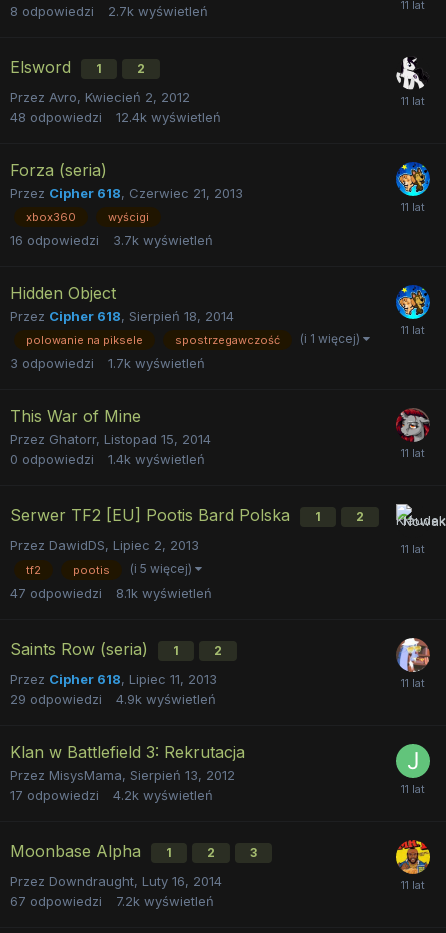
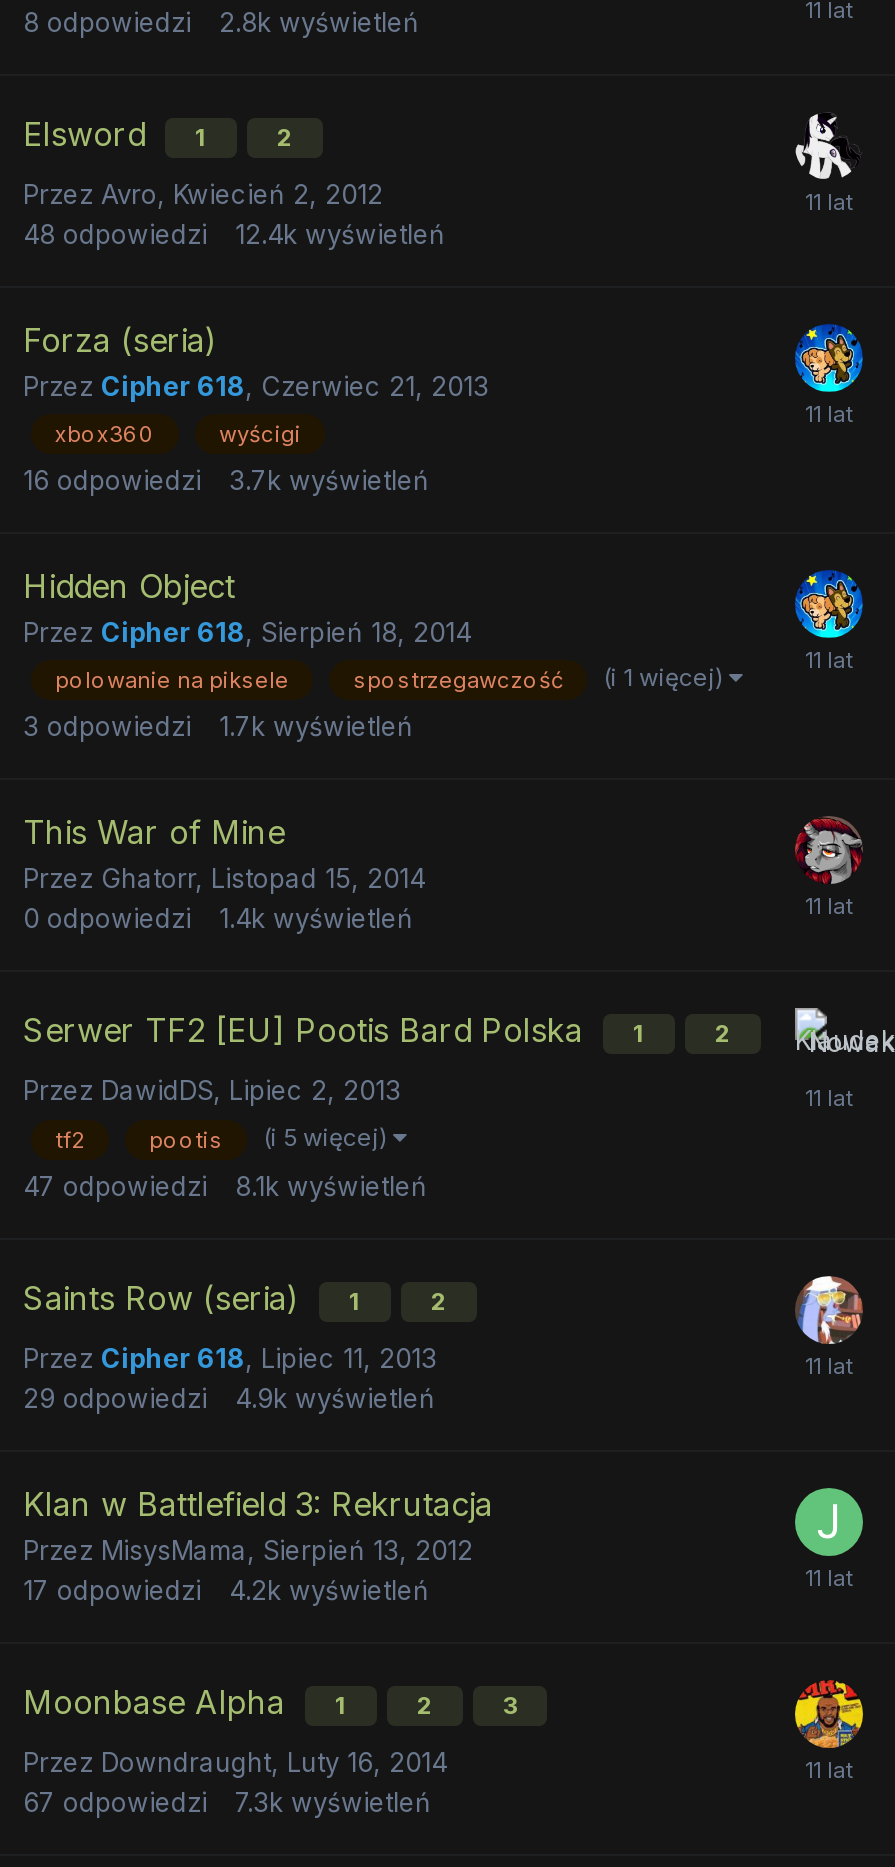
[10,3,208,19] 8 odpowiedzi 2.7k wyświetleń -> [23,6,419,38] 8 odpowiedzi 2.8k wyświetleń
[10,893,214,909] 67 odpowiedzi 7.2k wyświetleń -> [23,1785,431,1817] 67 odpowiedzi 7.3k wyświetleń

